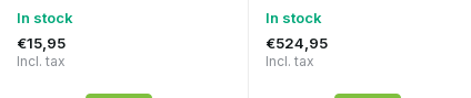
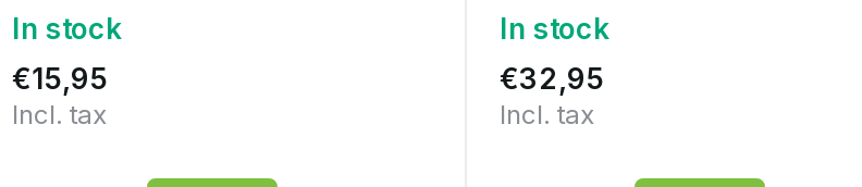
[265,34,328,52] €524,95 -> [500,61,604,96] €32,95

